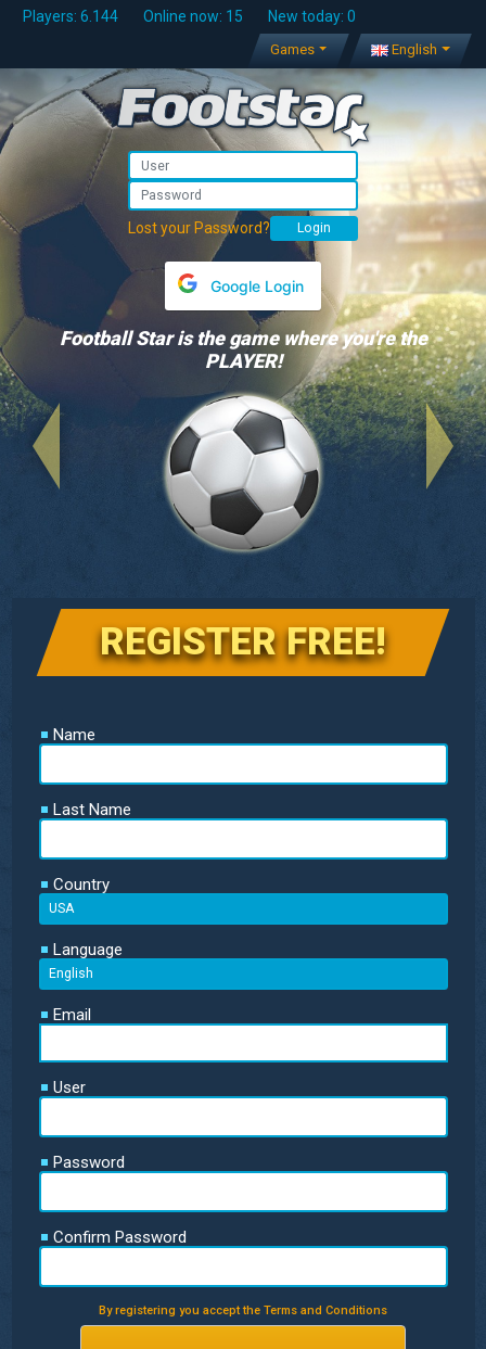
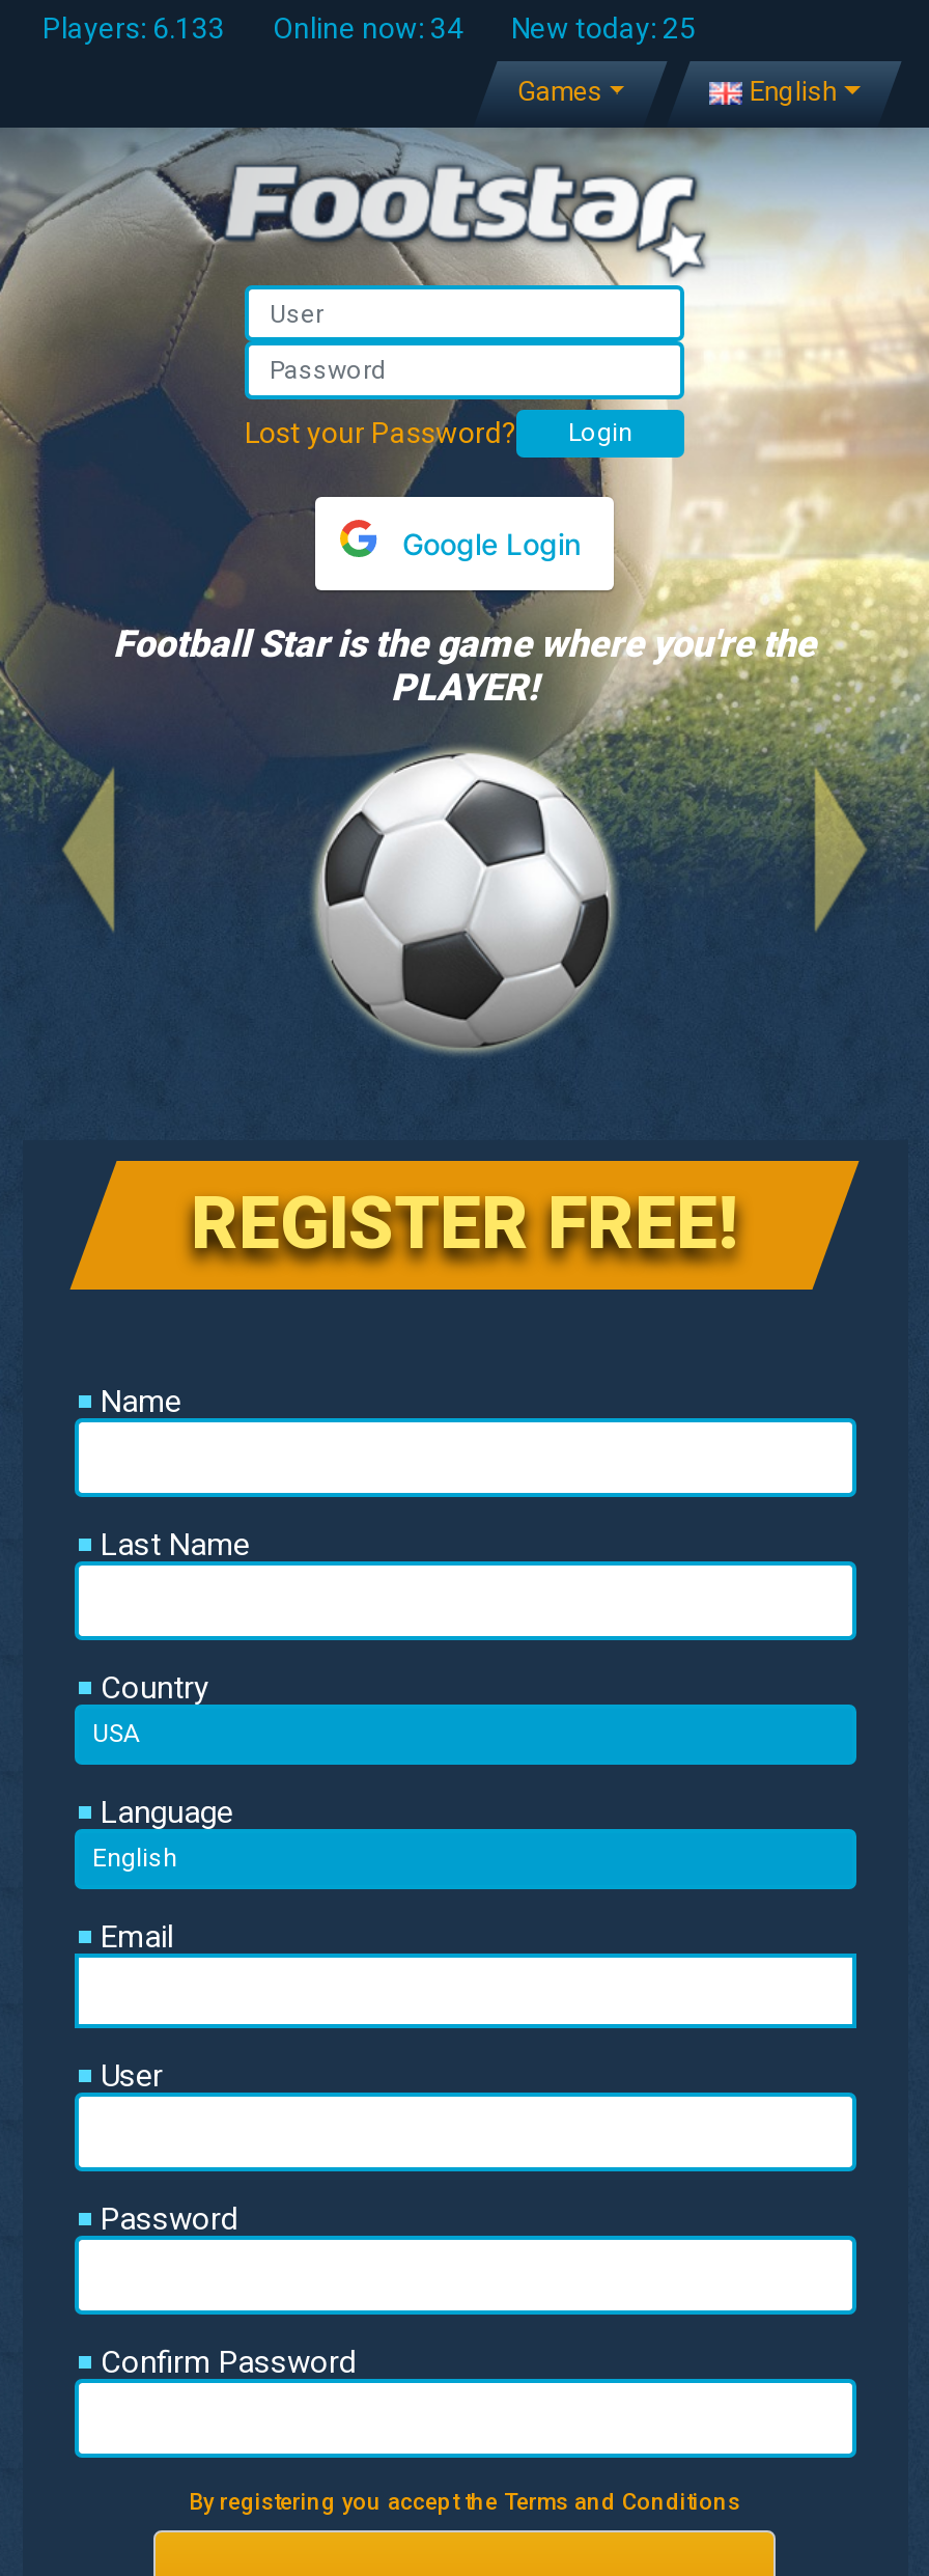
[22,8,118,25] Players: 6.144 -> [43,11,225,45] Players: 6.133
[143,8,242,25] Online now: 15 -> [273,11,463,45] Online now: 34
[267,8,355,25] New today: 0 -> [511,11,696,45] New today: 25

